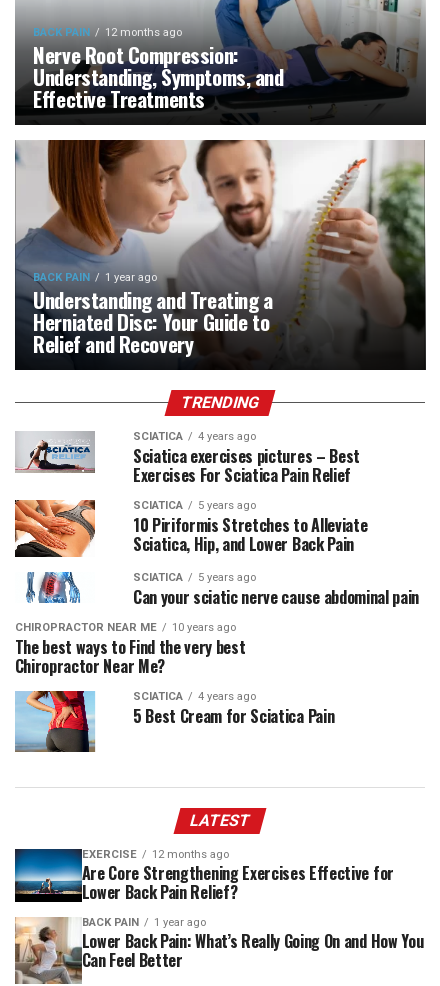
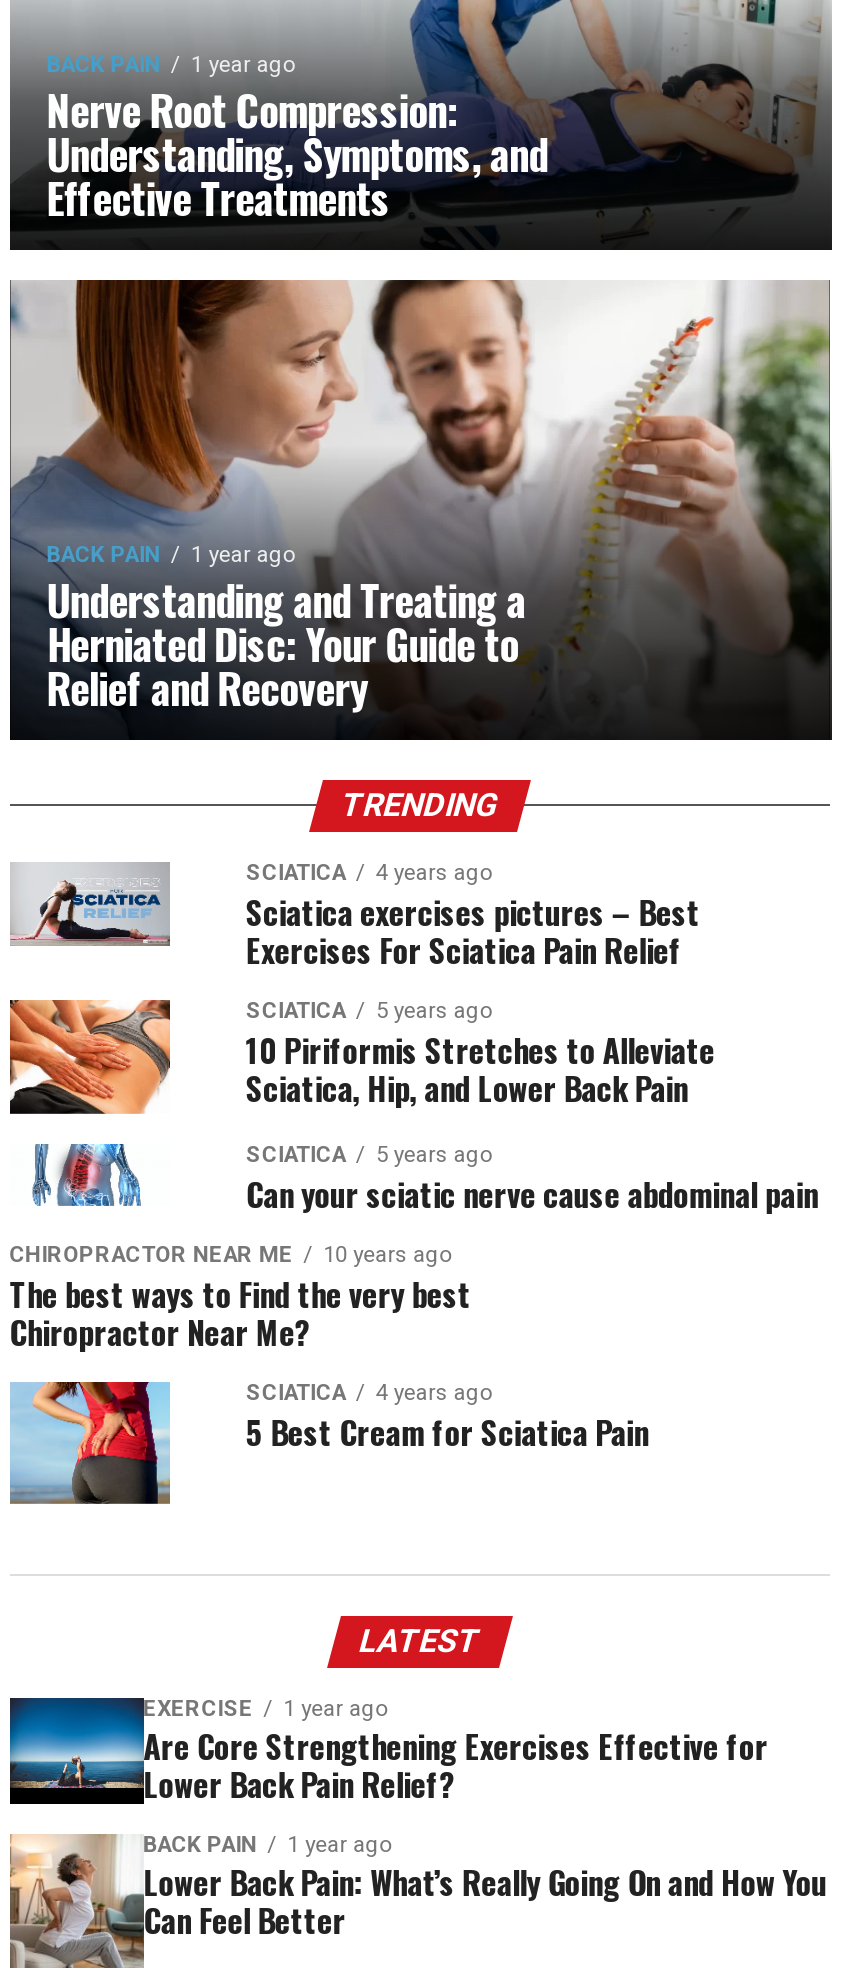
[105,26,182,39] 12 months ago -> [191,52,295,78] 1 year ago
[82,848,229,861] EXERCISE 12 months ago -> [143,1697,387,1723] EXERCISE 1 year ago

